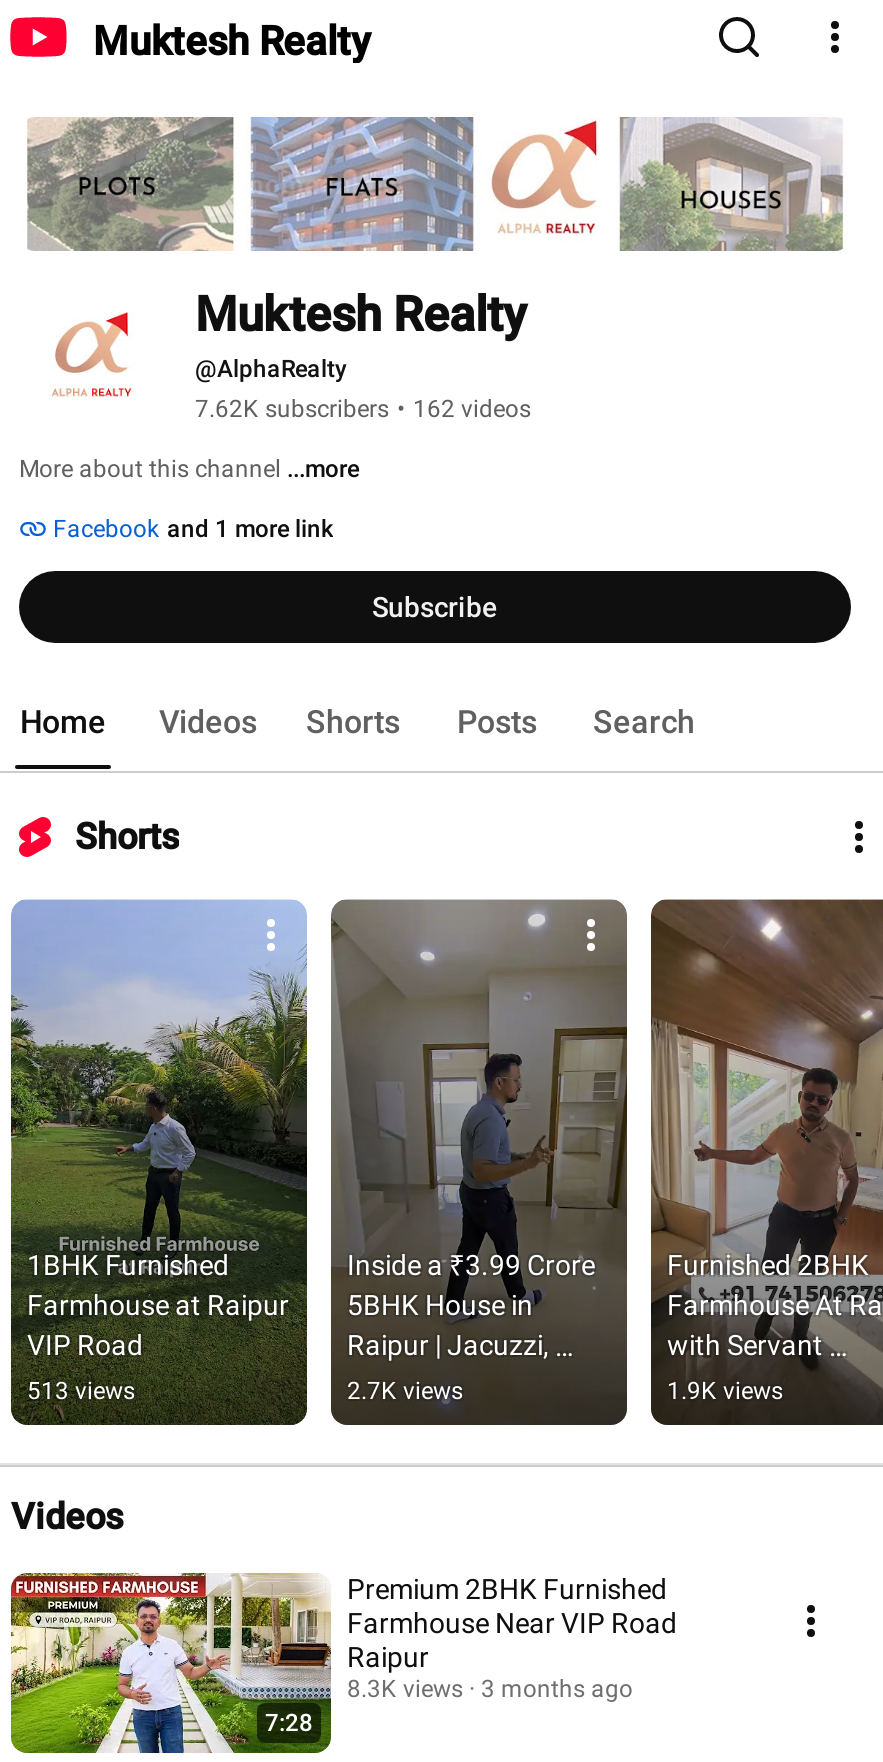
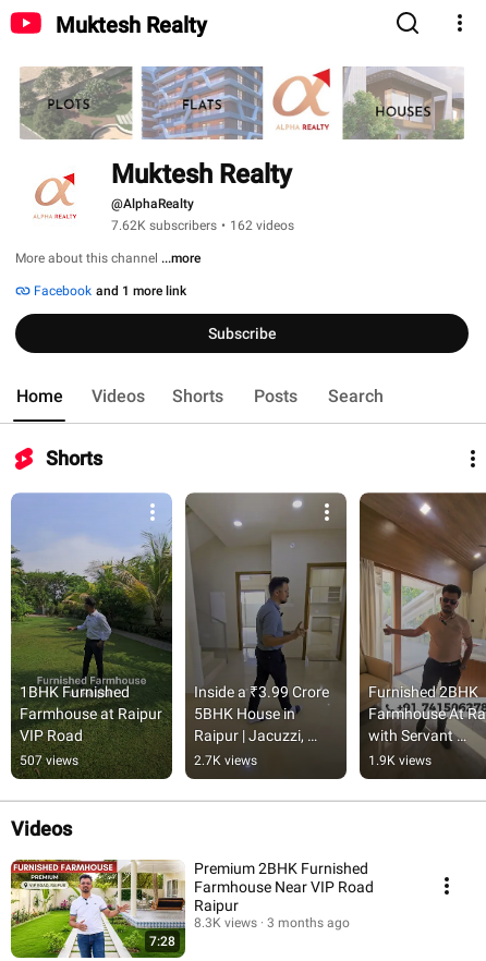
[27,1378,135,1406] 513 views -> [20,753,78,769] 507 views

